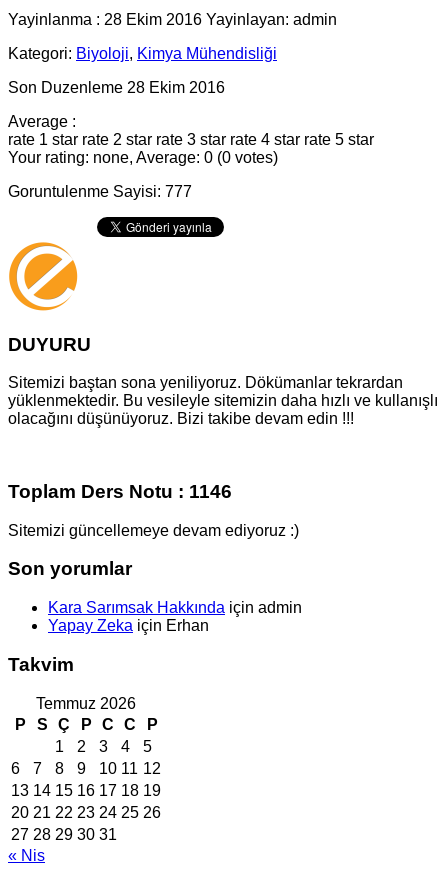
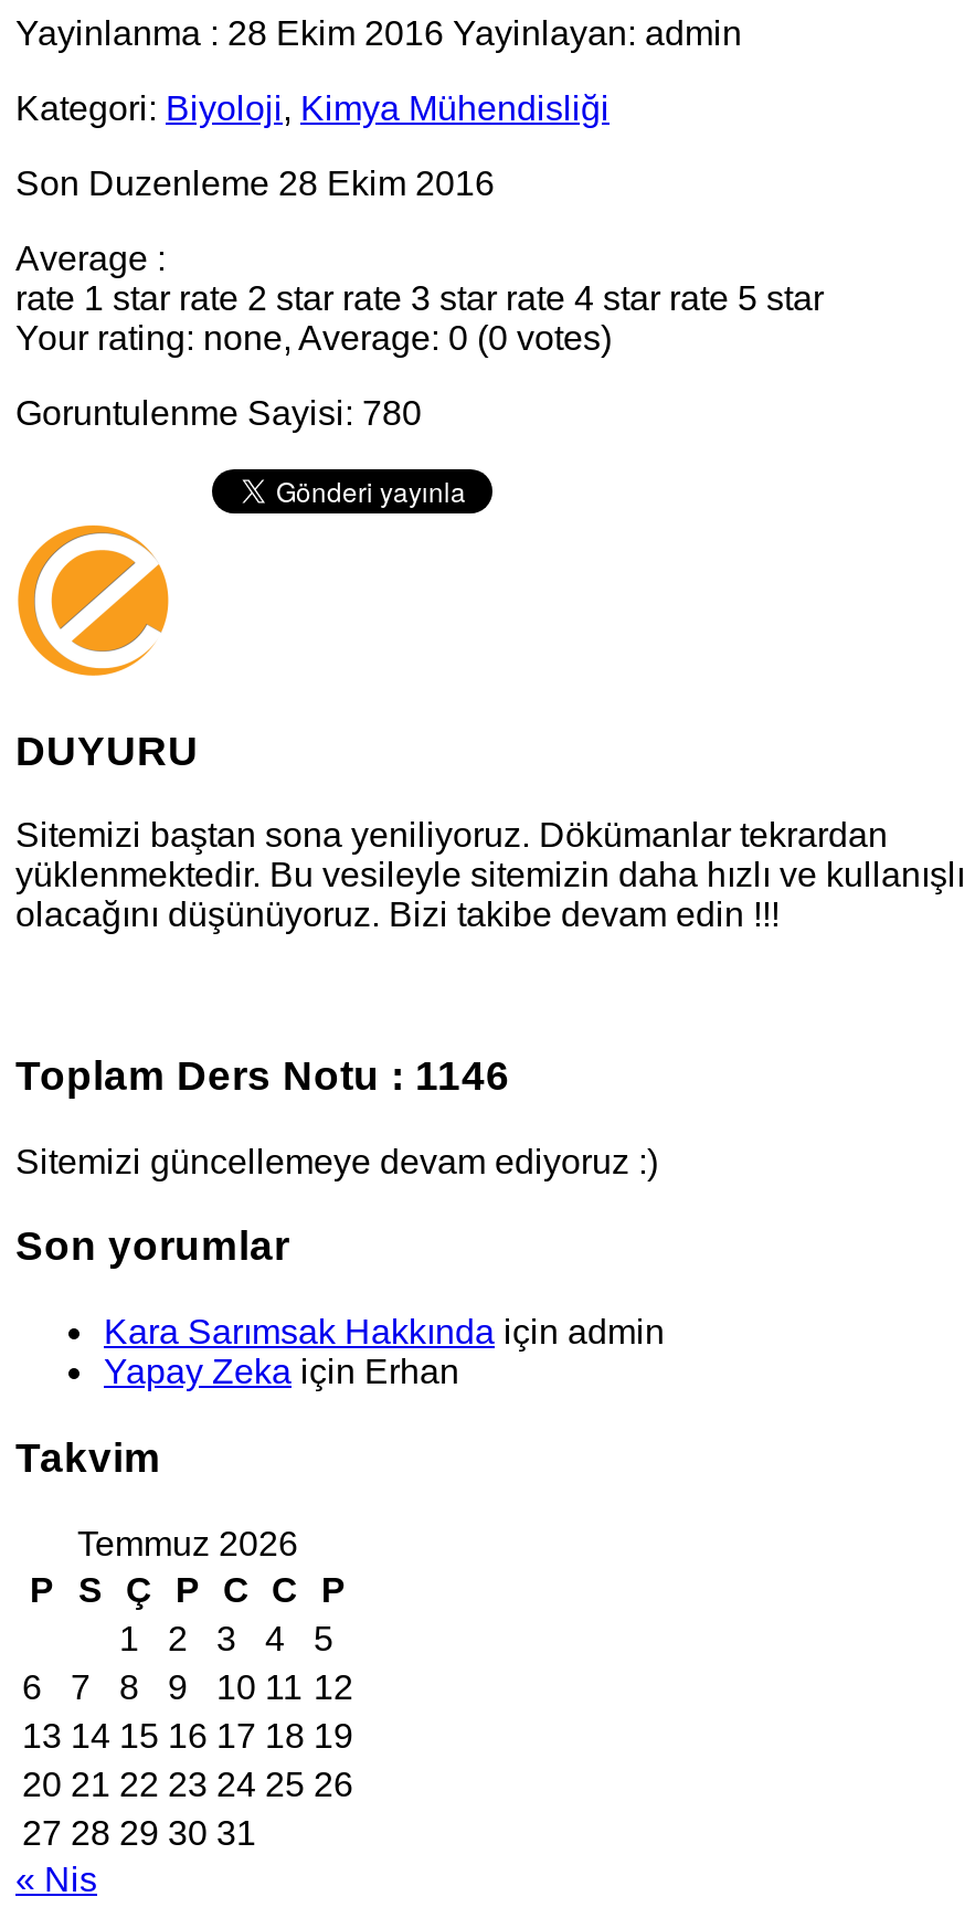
[8,183,192,200] Goruntulenme Sayisi: 777 -> [15,394,422,431] Goruntulenme Sayisi: 780

